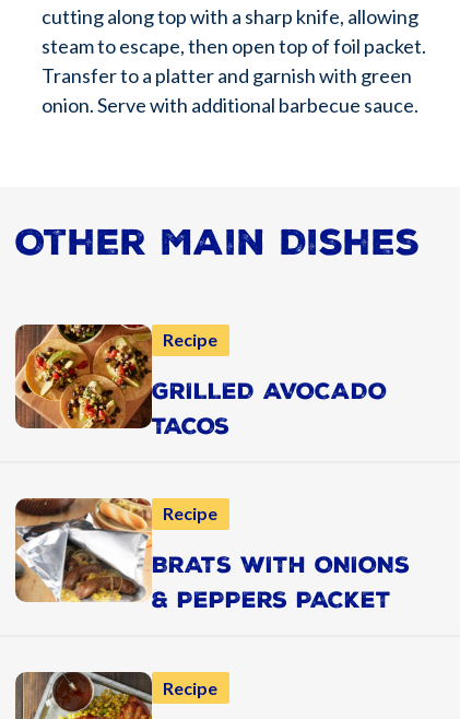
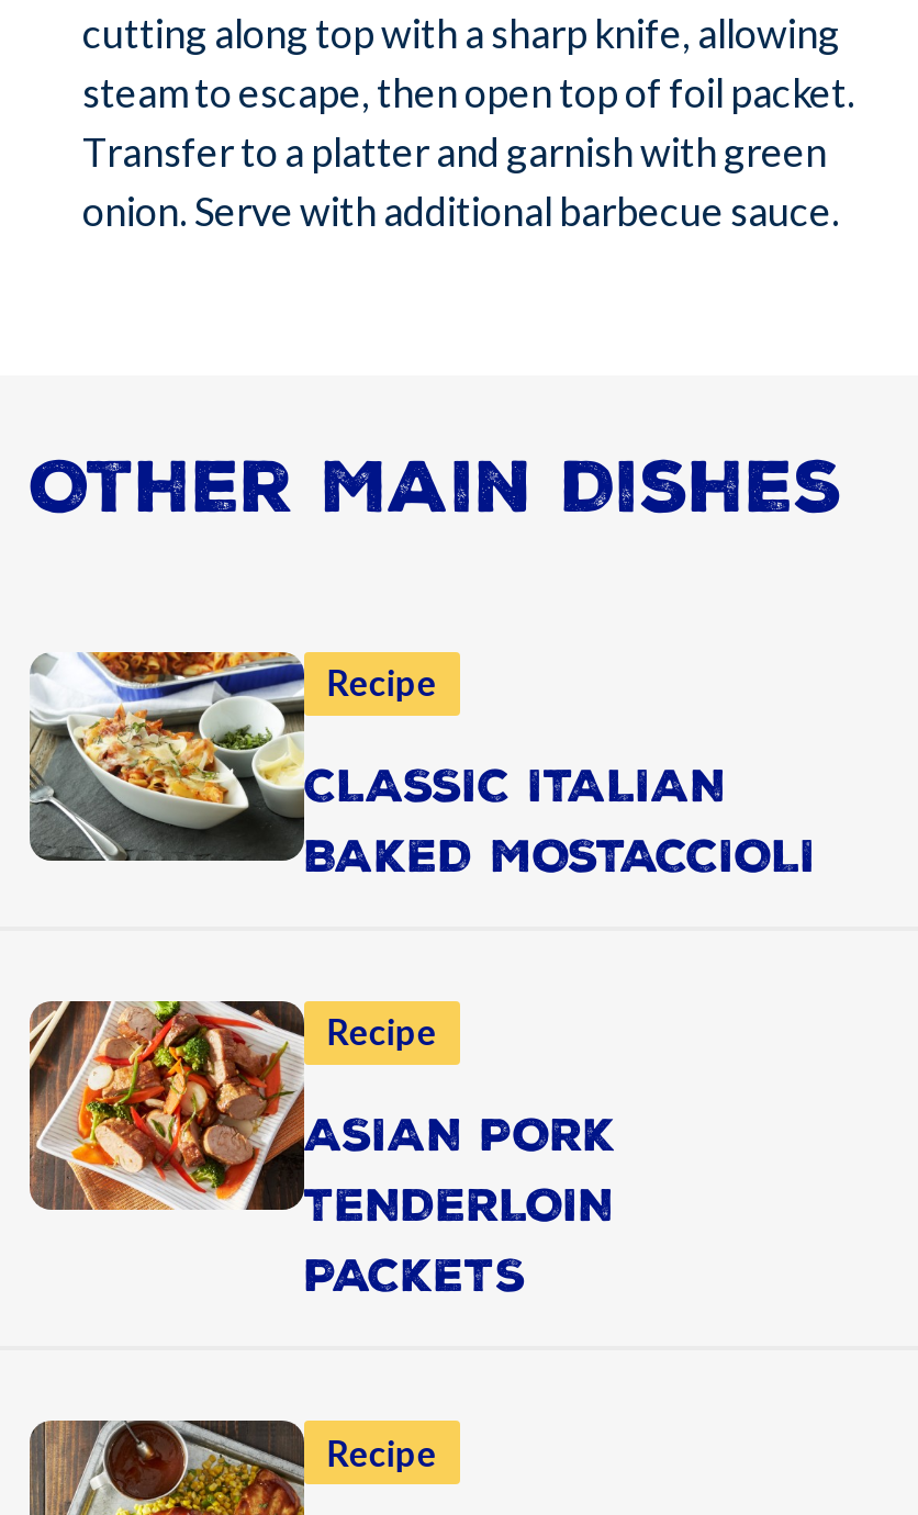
[14,323,387,439] [image] | GRILLED AVOCADO | TACOS -> [27,650,816,882] [image] | CLASSIC ITALIAN | BAKED MOSTACCIOLI
[15,497,410,613] [image] | BRATS WITH ONIONS | & PEPPERS PACKET -> [27,999,616,1302] [image] | ASIAN PORK | TENDERLOIN | PACKETS

